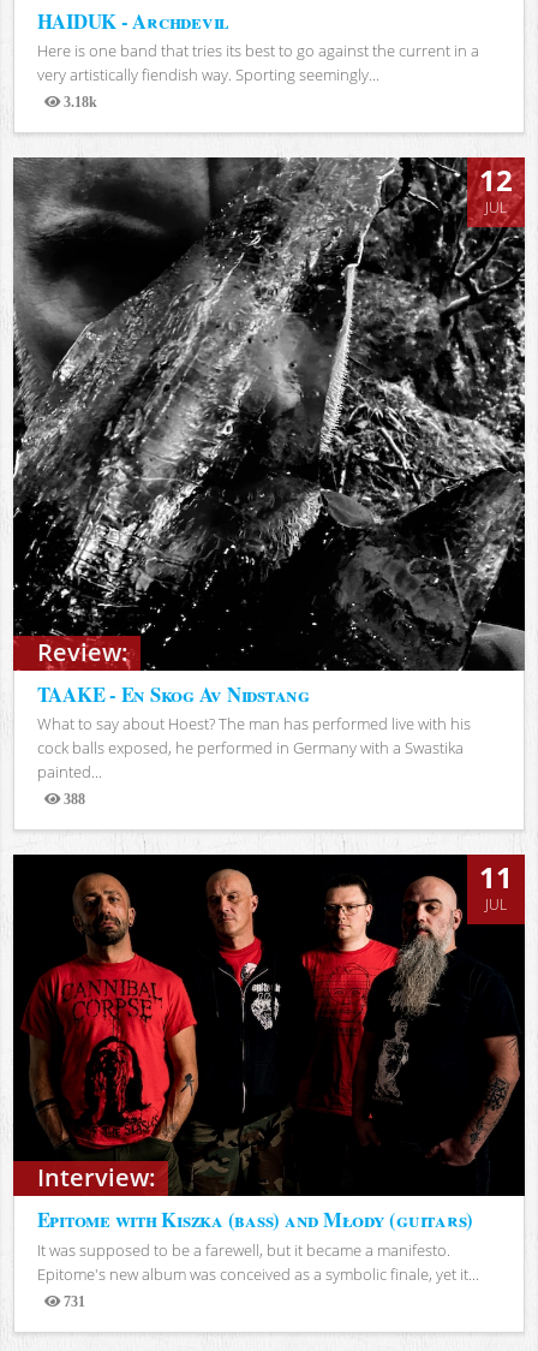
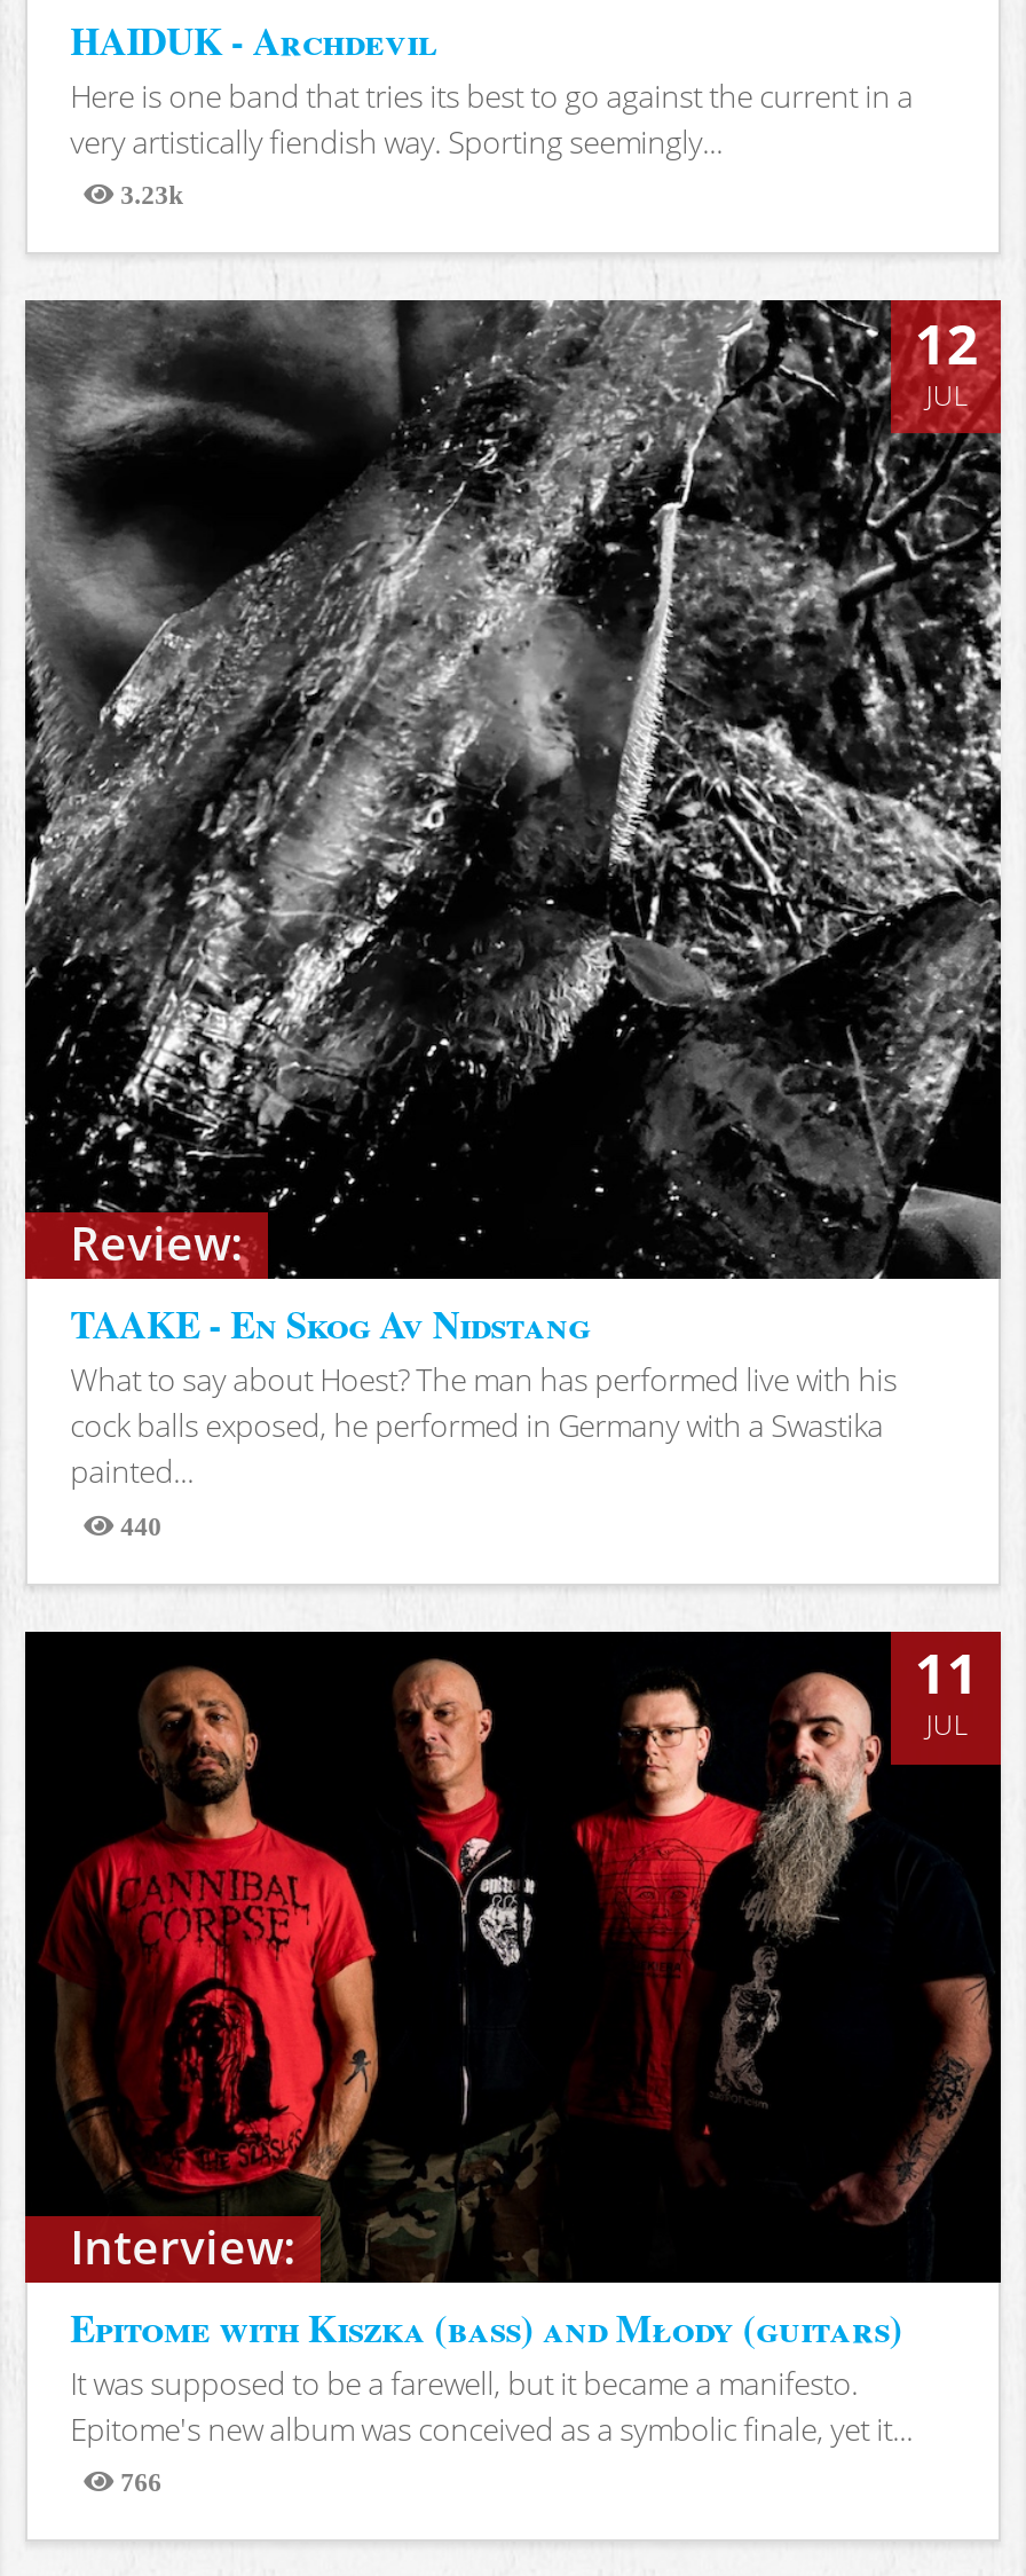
[60,95,97,108] 3.18k -> [114,182,185,207] 3.23k
[60,793,85,806] 388 -> [114,1511,162,1536] 440
[60,1294,85,1308] 731 -> [114,2468,162,2493] 766

